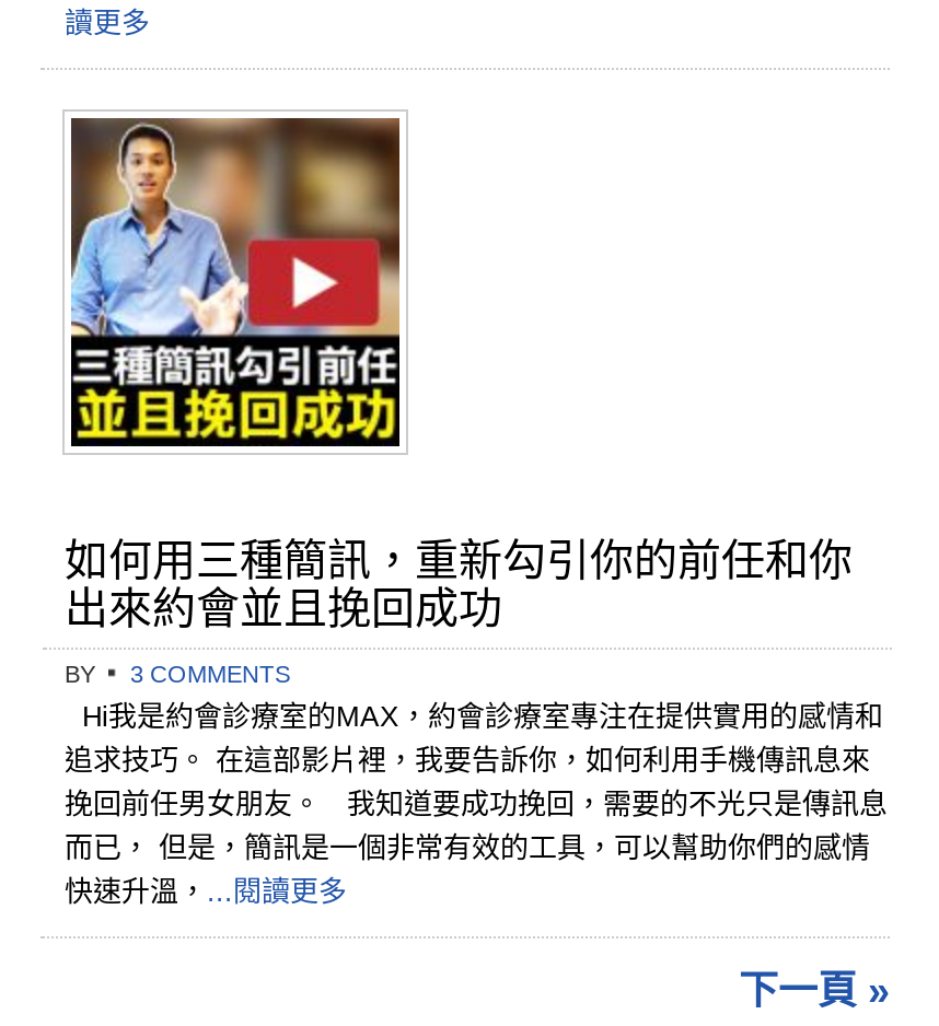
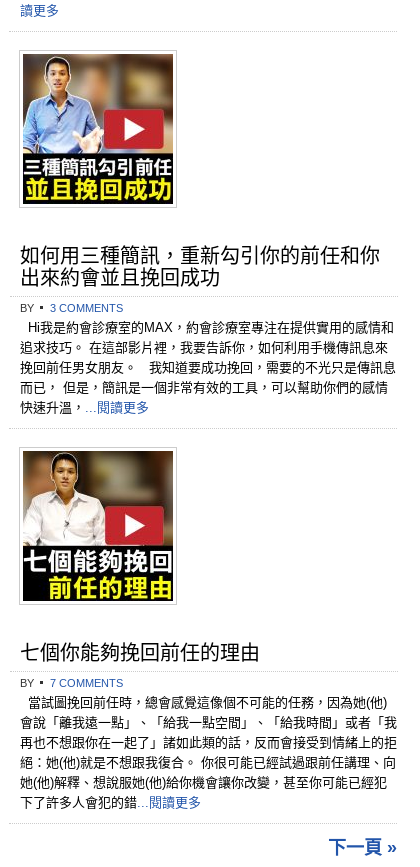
none -> [20,450,397,810] [image] | 七個你能夠挽回前任的理由 | BY | 7 COMMENTS | 當試圖挽回前任時，總會感覺這像個不可能的任務，因為她(他) | 會說「離我遠一點」、「給我一點空間」、「給我時間」或者「我 | 再也不想跟你在一起了」諸如此類的話，反而會接受到情緒上的拒 | 絕：她(他)就是不想跟我復合。 你很可能已經試過跟前任講理、向 | 她(他)解釋、想說服她(他)給你機會讓你改變，甚至你可能已經犯 | 下了許多人會犯的錯...閱讀更多

